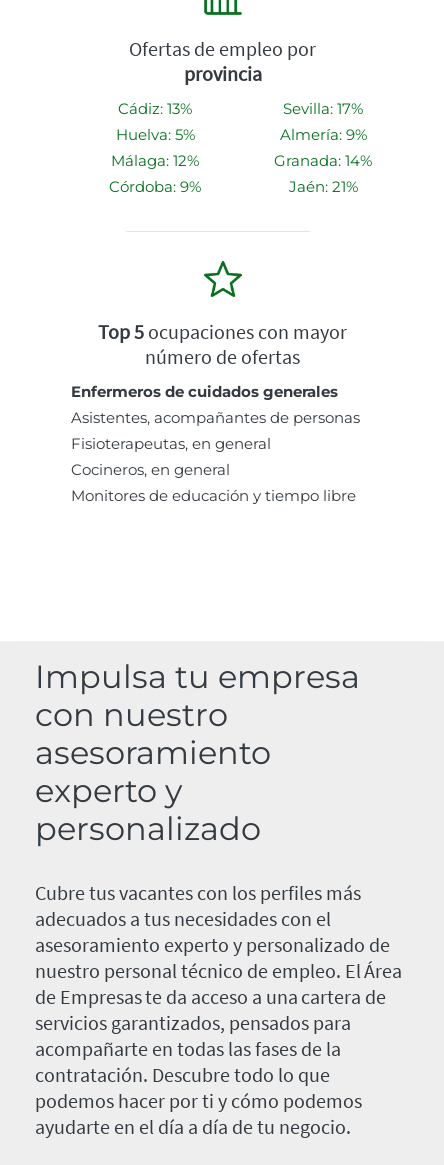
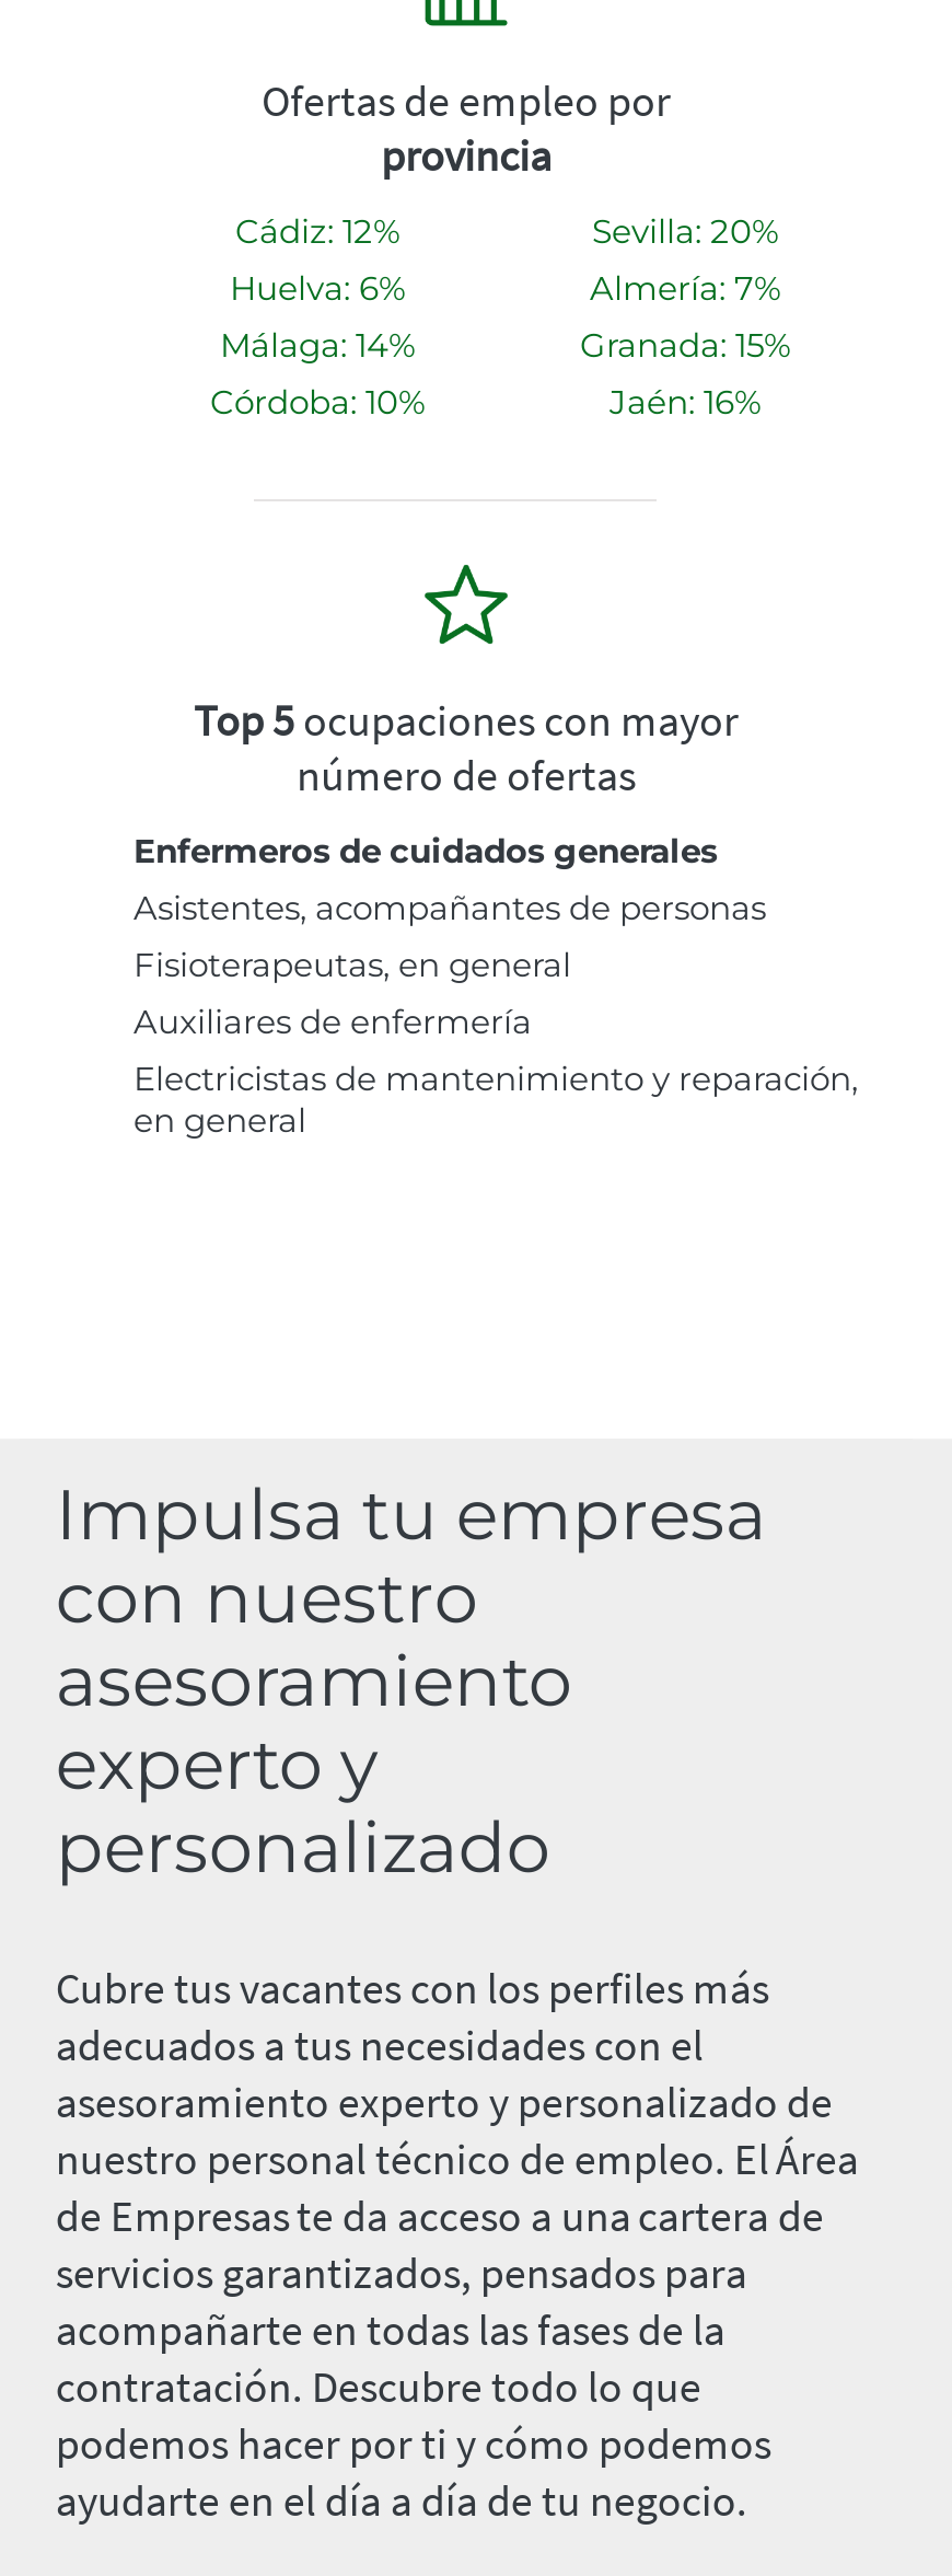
[118,99,192,118] Cádiz: 13% -> [235,211,399,252] Cádiz: 12%
[283,99,363,118] Sevilla: 17% -> [592,211,778,252] Sevilla: 20%
[115,125,194,144] Huelva: 5% -> [230,268,405,309] Huelva: 6%
[279,125,366,144] Almería: 9% -> [590,268,780,309] Almería: 7%
[111,151,199,170] Málaga: 12% -> [220,324,415,366] Málaga: 14%
[274,151,372,170] Granada: 14% -> [580,324,790,366] Granada: 15%
[109,177,201,196] Córdoba: 9% -> [210,381,425,423] Córdoba: 10%
[288,177,357,196] Jaén: 21% -> [609,381,761,423] Jaén: 16%
[71,460,356,505] Cocineros, en general | Monitores de educación y tiempo libre -> [133,1001,858,1141] Auxiliares de enfermería | Electricistas de mantenimiento y reparación, | en general

